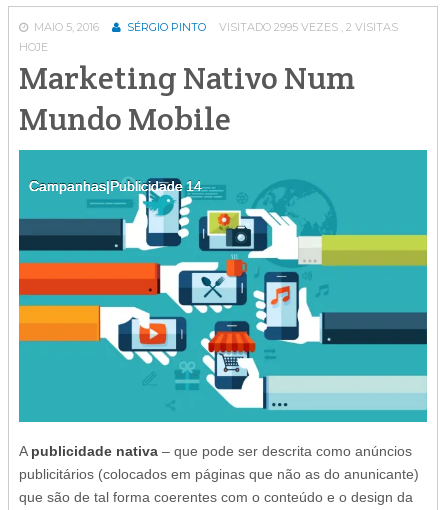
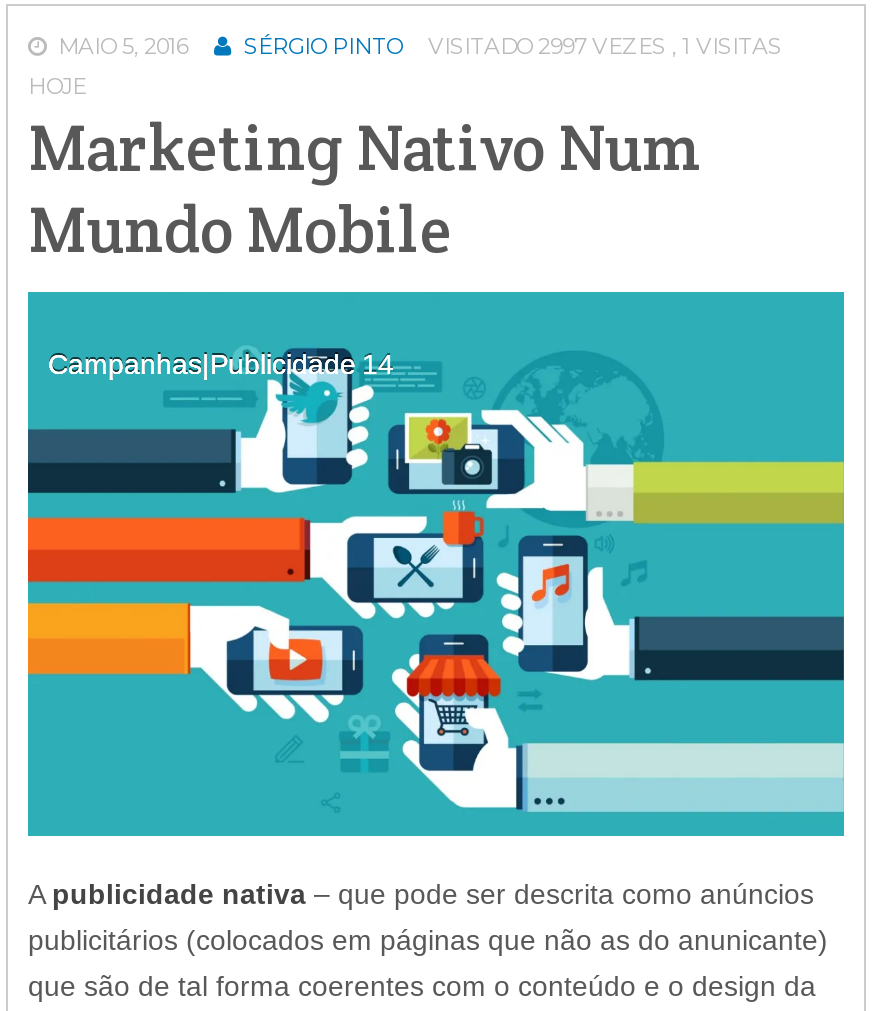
[216,20,398,34] VISITADO 2995 VEZES , 2 VISITAS -> [422,32,782,60] VISITADO 2997 VEZES , 1 VISITAS

